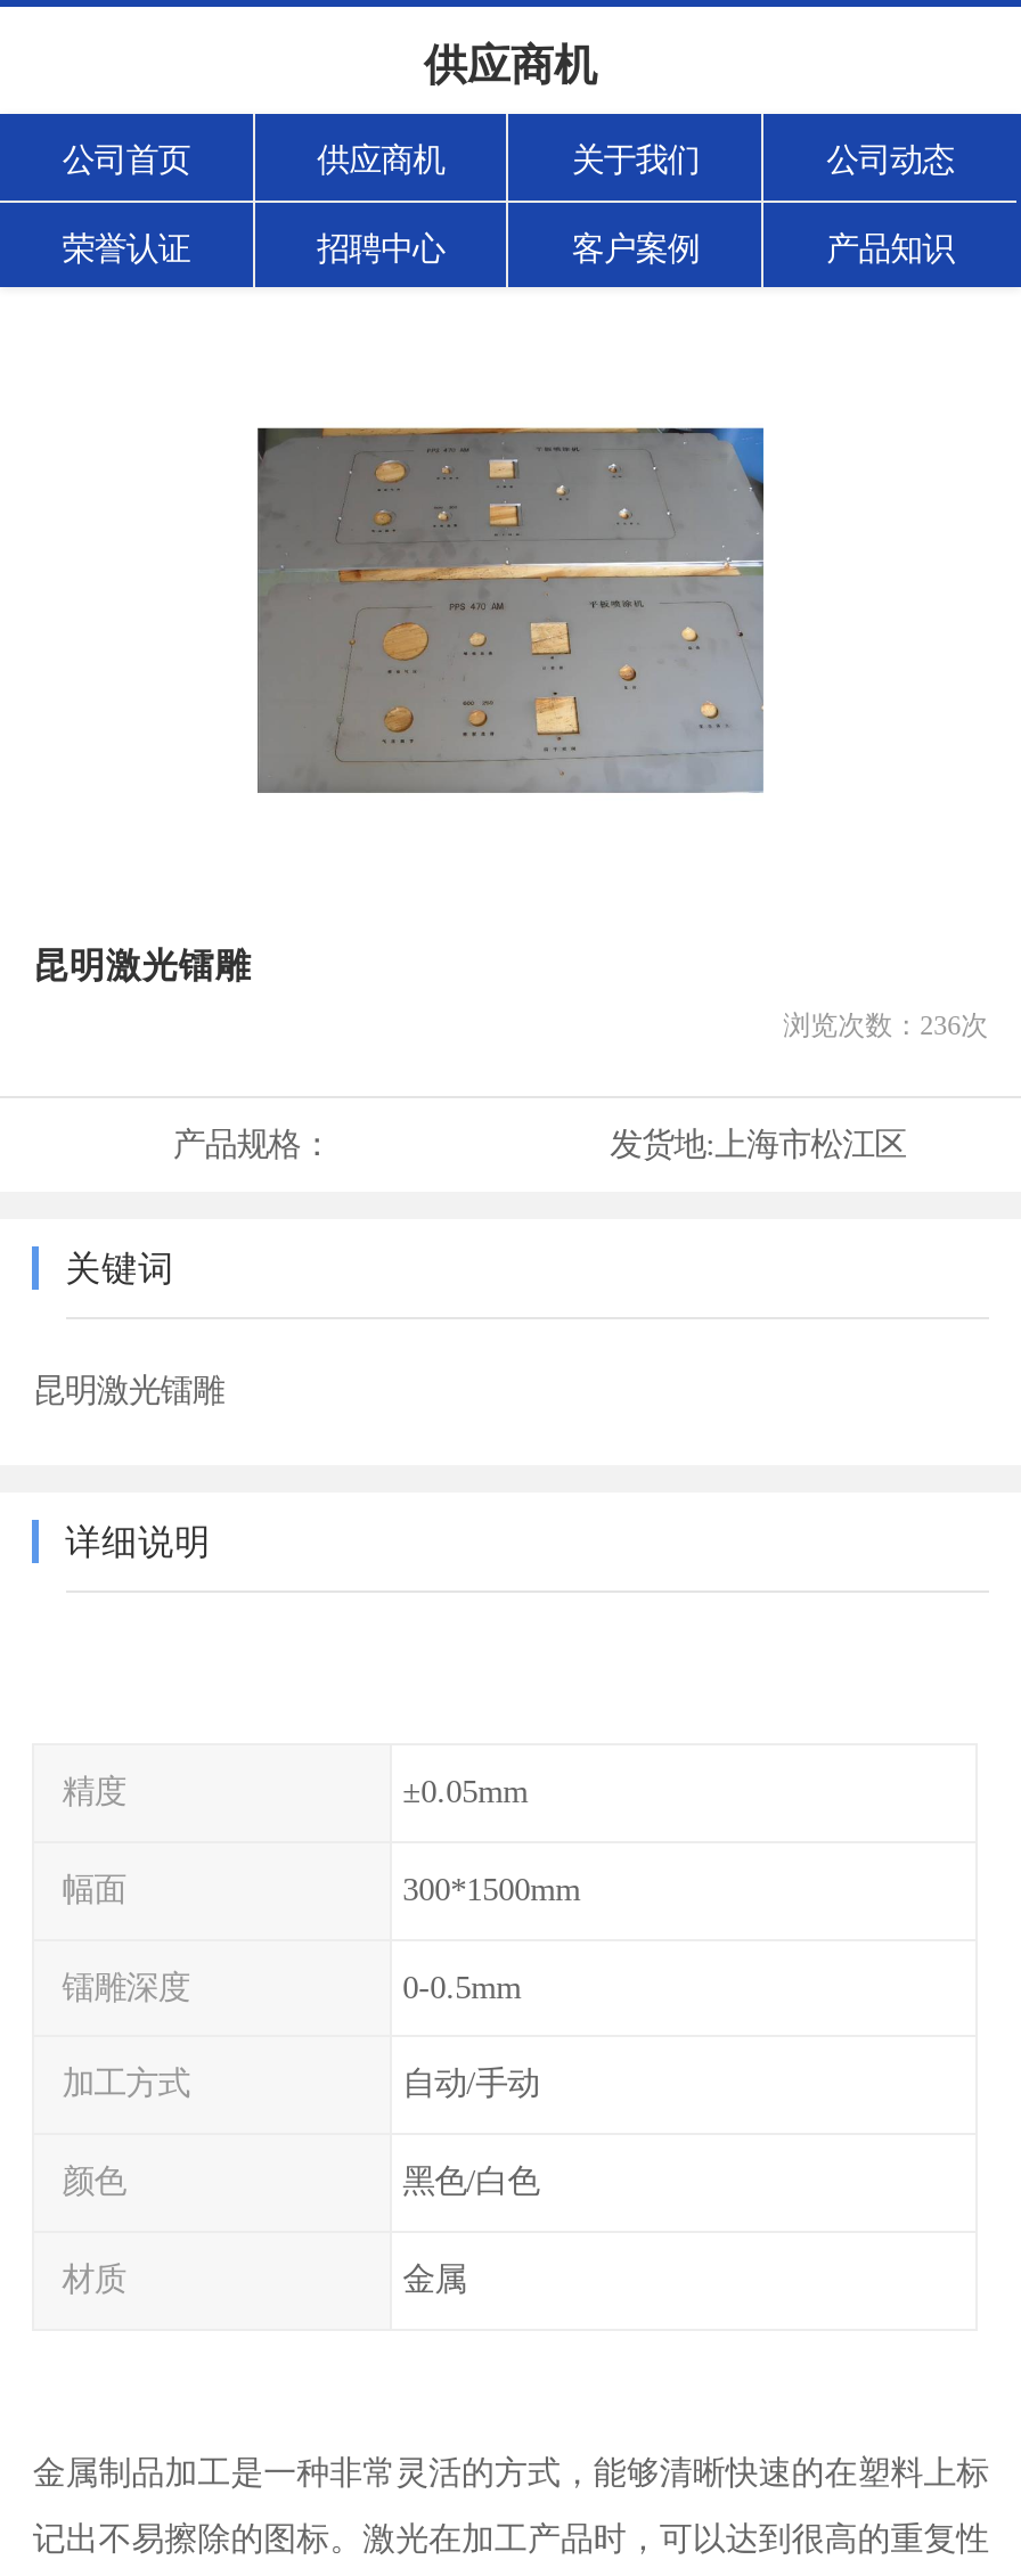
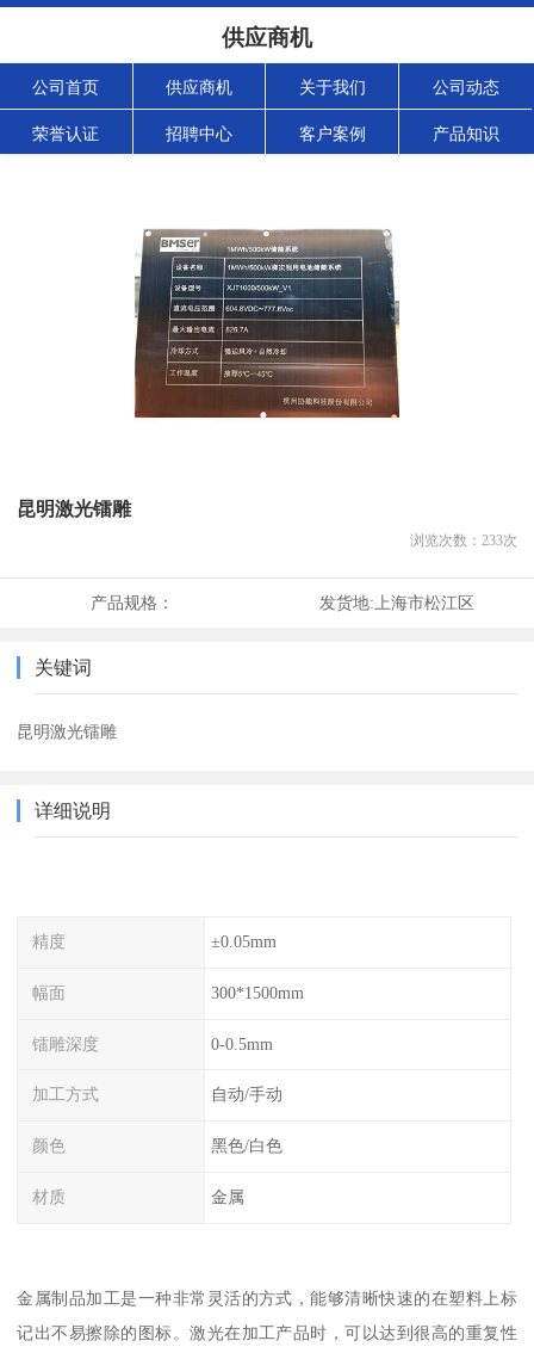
[255,426,766,795] [image] -> [135,228,401,419] [image]
[783,1010,988,1042] 浏览次数：236次 -> [410,532,517,549] 浏览次数：233次

